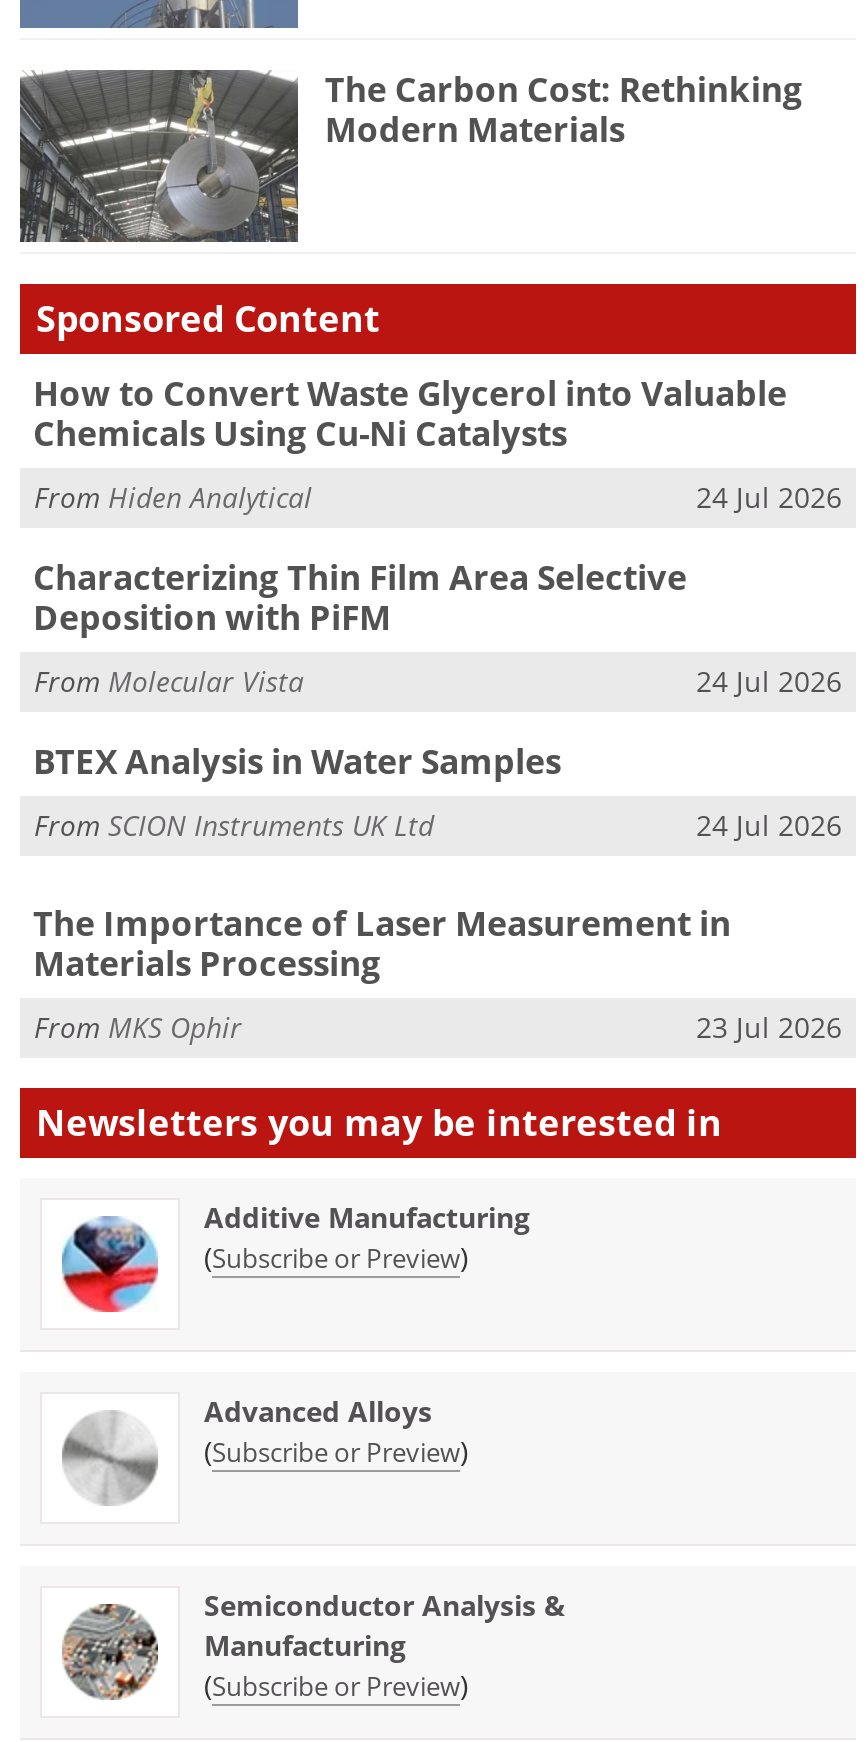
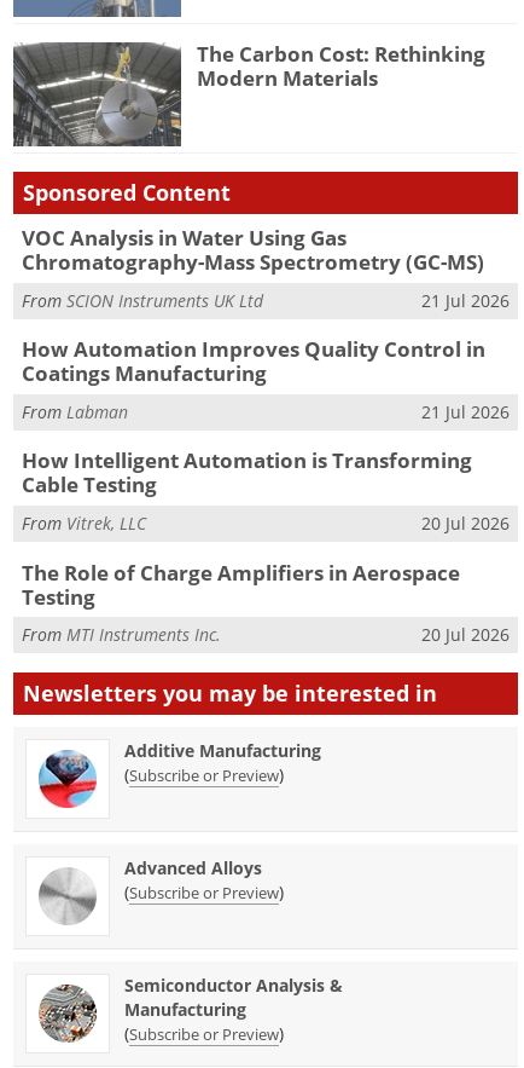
[33,371,842,785] How to Convert Waste Glycerol into Valuable | Chemicals Using Cu-Ni Catalysts | From Hiden Analytical | 24 Jul 2026 | Characterizing Thin Film Area Selective | Deposition with PiFM | From Molecular Vista | 24 Jul 2026 | BTEX Analysis in Water Samples -> [21,224,484,276] VOC Analysis in Water Using Gas | Chromatography-Mass Spectrometry (GC-MS)
[33,806,842,1045] 24 Jul 2026 | The Importance of Laser Measurement in | Materials Processing | From MKS Ophir | 23 Jul 2026 -> [21,289,510,646] 21 Jul 2026 | How Automation Improves Quality Control in | Coatings Manufacturing | From Labman | 21 Jul 2026 | How Intelligent Automation is Transforming | Cable Testing | From Vitrek, LLC | 20 Jul 2026 | The Role of Charge Amplifiers in Aerospace | Testing | From MTI Instruments Inc. | 20 Jul 2026
moved [34,806,434,844] -> [22,289,263,312]: From SCION Instruments UK Ltd

